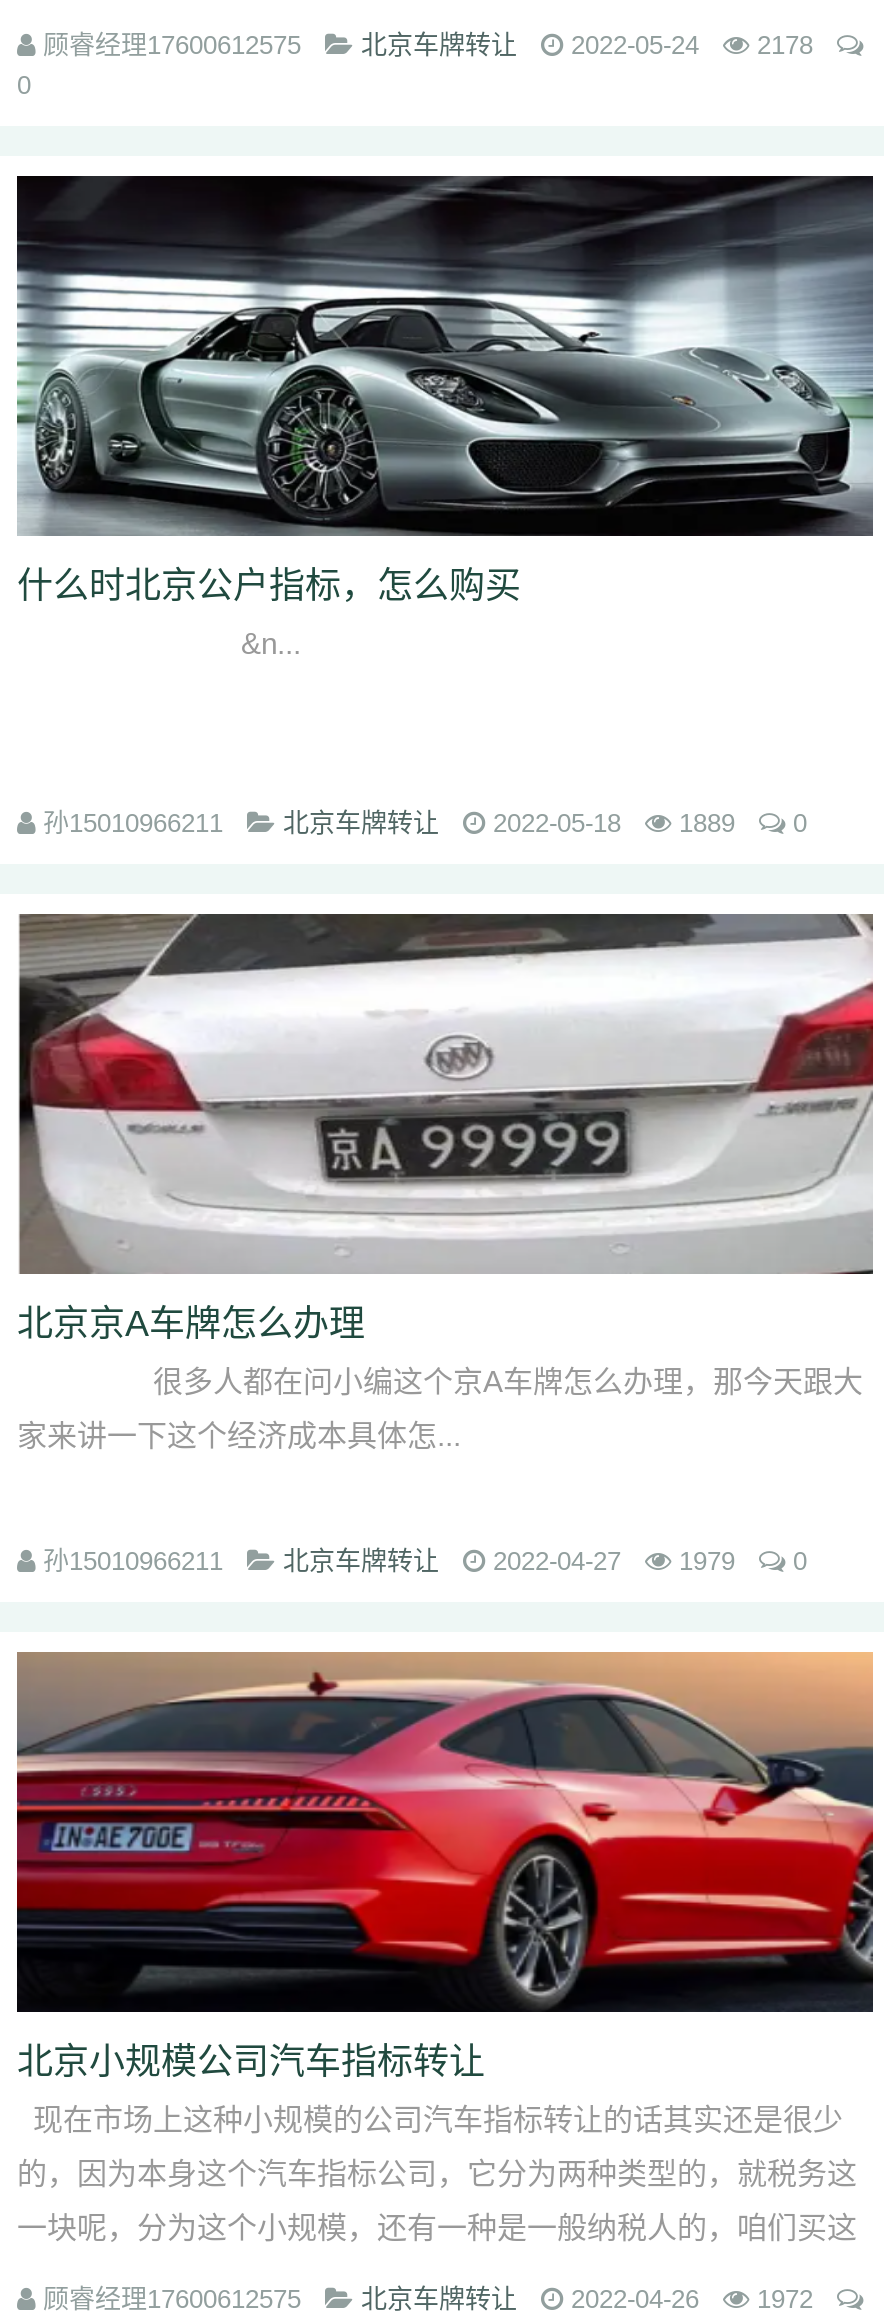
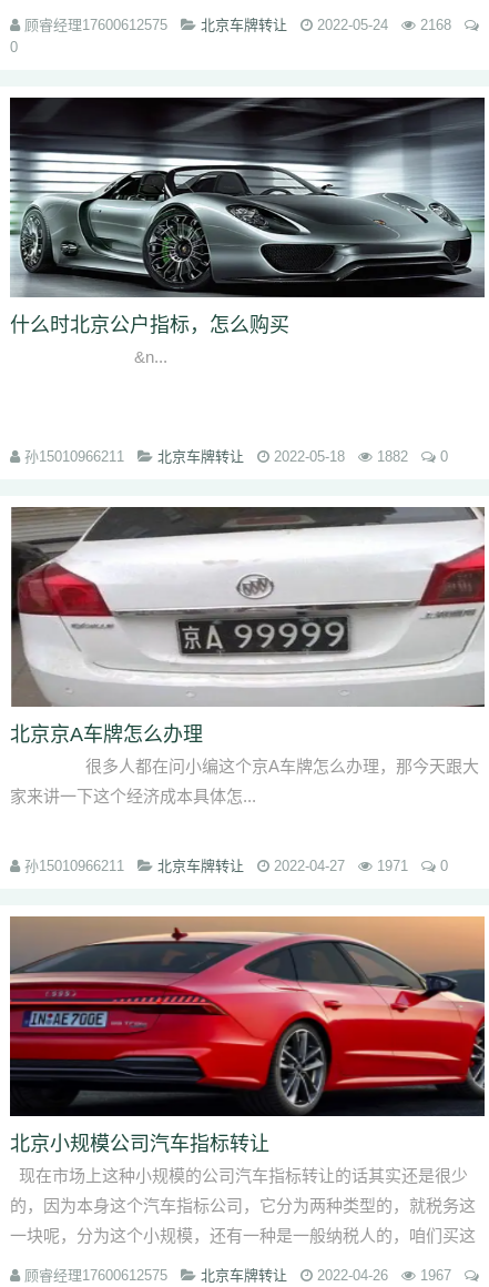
[43,30,813,60] 顾睿经理17600612575 北京车牌转让 2022-05-24 2178 -> [24,17,451,33] 顾睿经理17600612575 北京车牌转让 2022-05-24 2168
[43,808,807,838] 孙15010966211 北京车牌转让 2022-05-18 1889 0 -> [24,448,448,465] 孙15010966211 北京车牌转让 2022-05-18 1882 0
[43,1546,807,1576] 孙15010966211 北京车牌转让 2022-04-27 1979 0 -> [24,858,448,874] 孙15010966211 北京车牌转让 2022-04-27 1971 0
[43,2284,813,2314] 顾睿经理17600612575 北京车牌转让 2022-04-26 1972 -> [24,1267,451,1284] 顾睿经理17600612575 北京车牌转让 2022-04-26 1967

